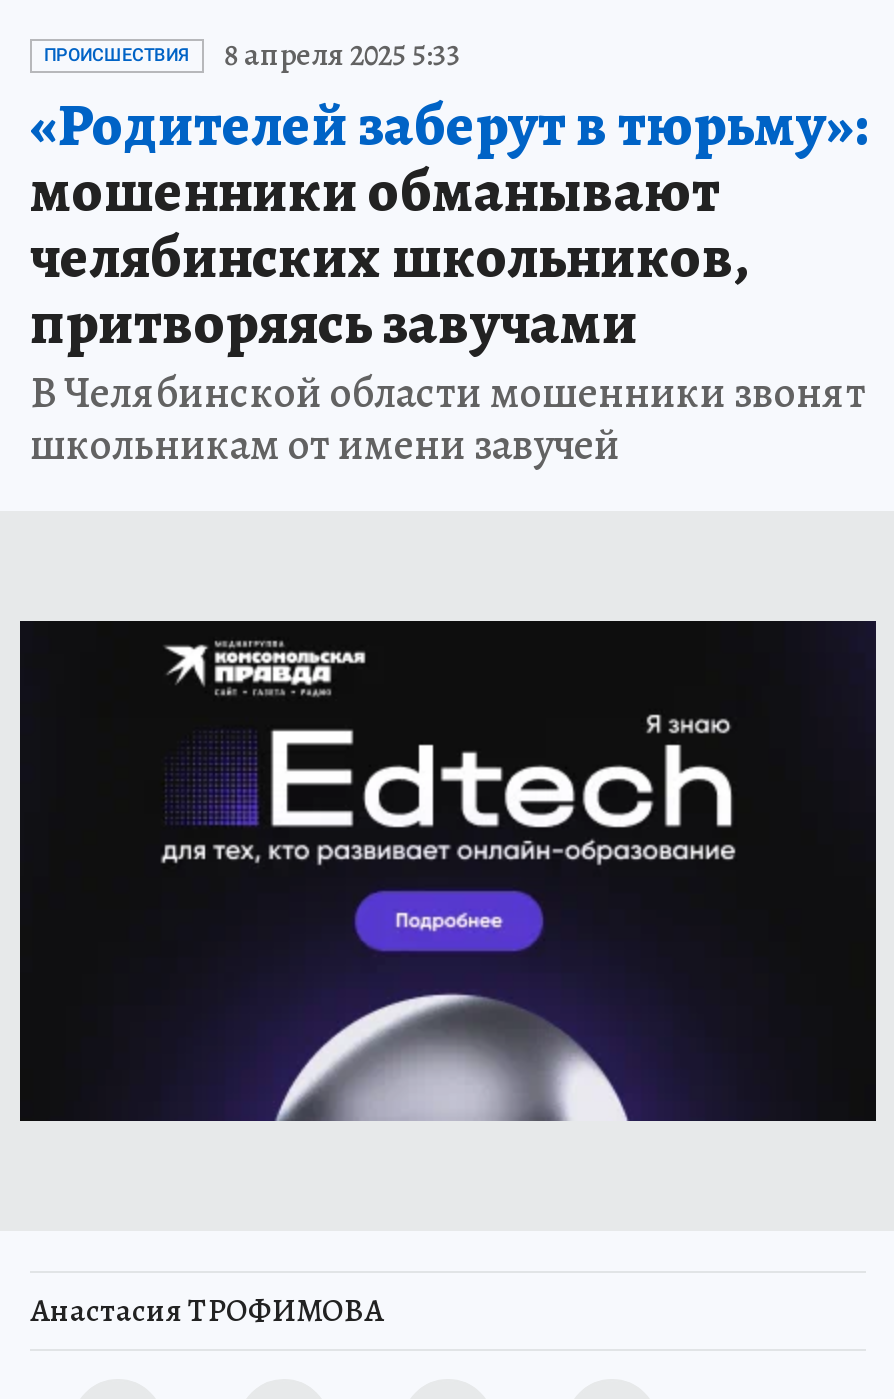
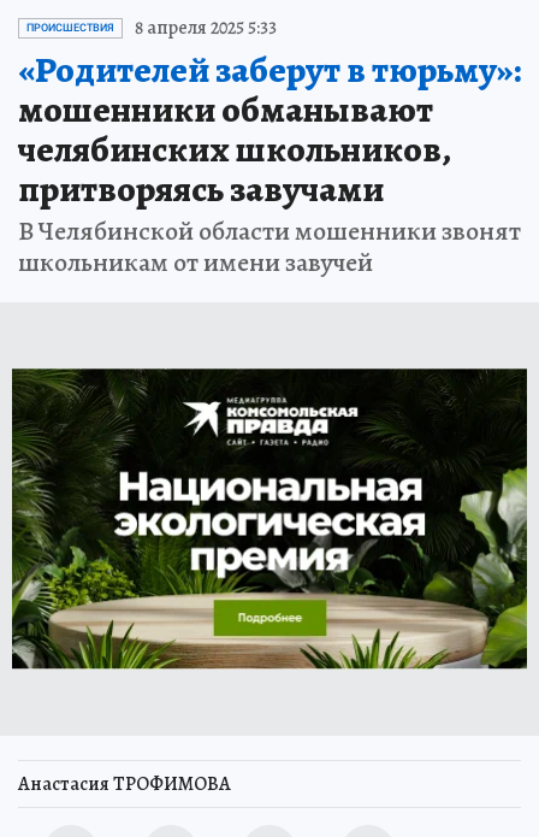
[18,619,878,1123] [image] -> [11,369,528,670] [image]

